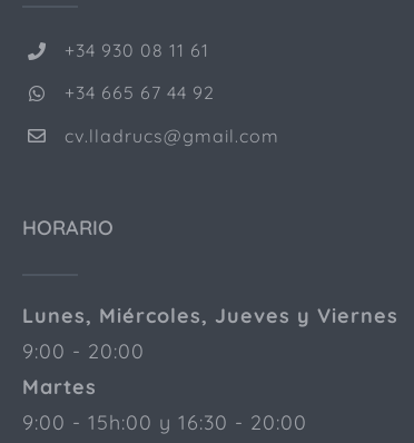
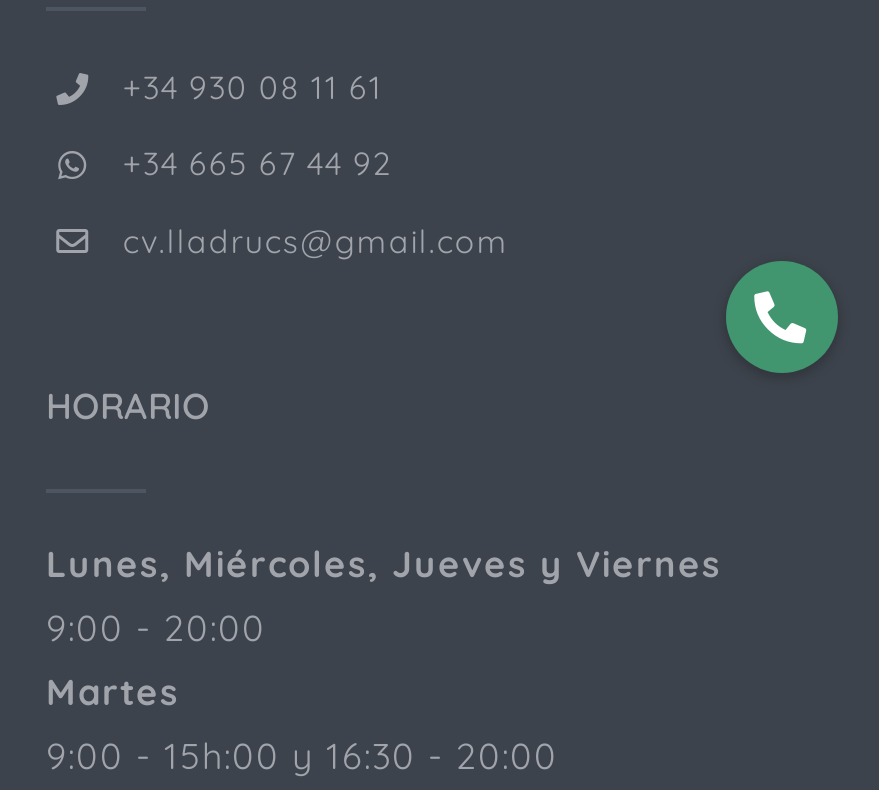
none -> [724,259,840,375] [image]

